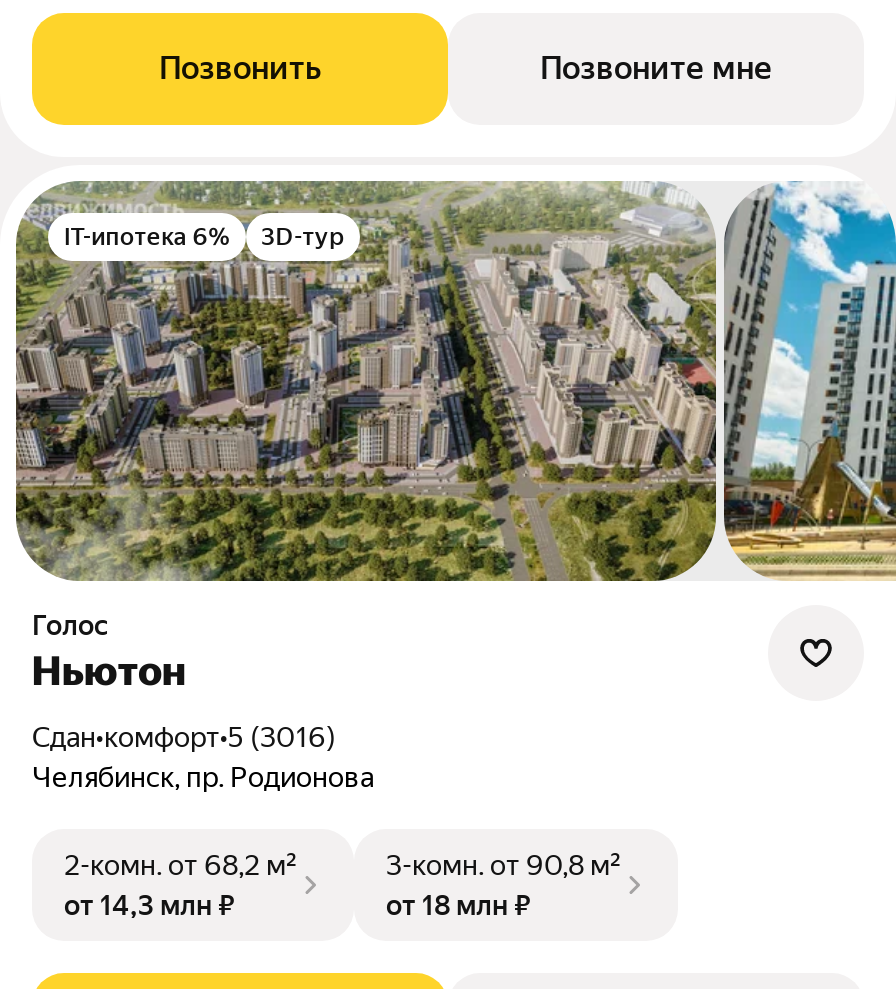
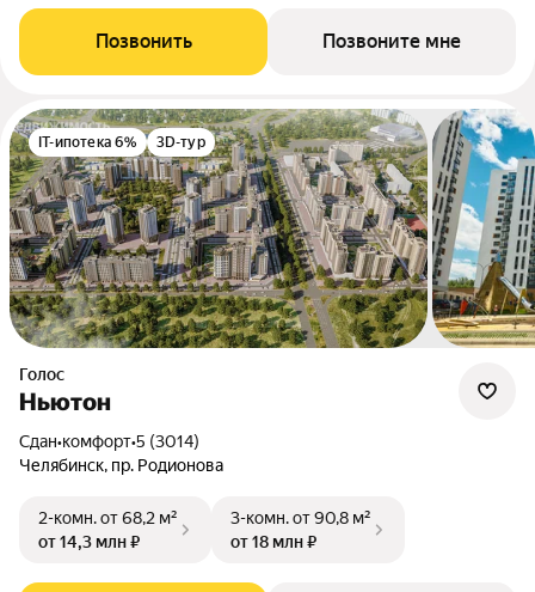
[50,721,336,753] Сдан•комфорт•5 (3016) -> [30,432,199,451] Сдан•комфорт•5 (3014)

